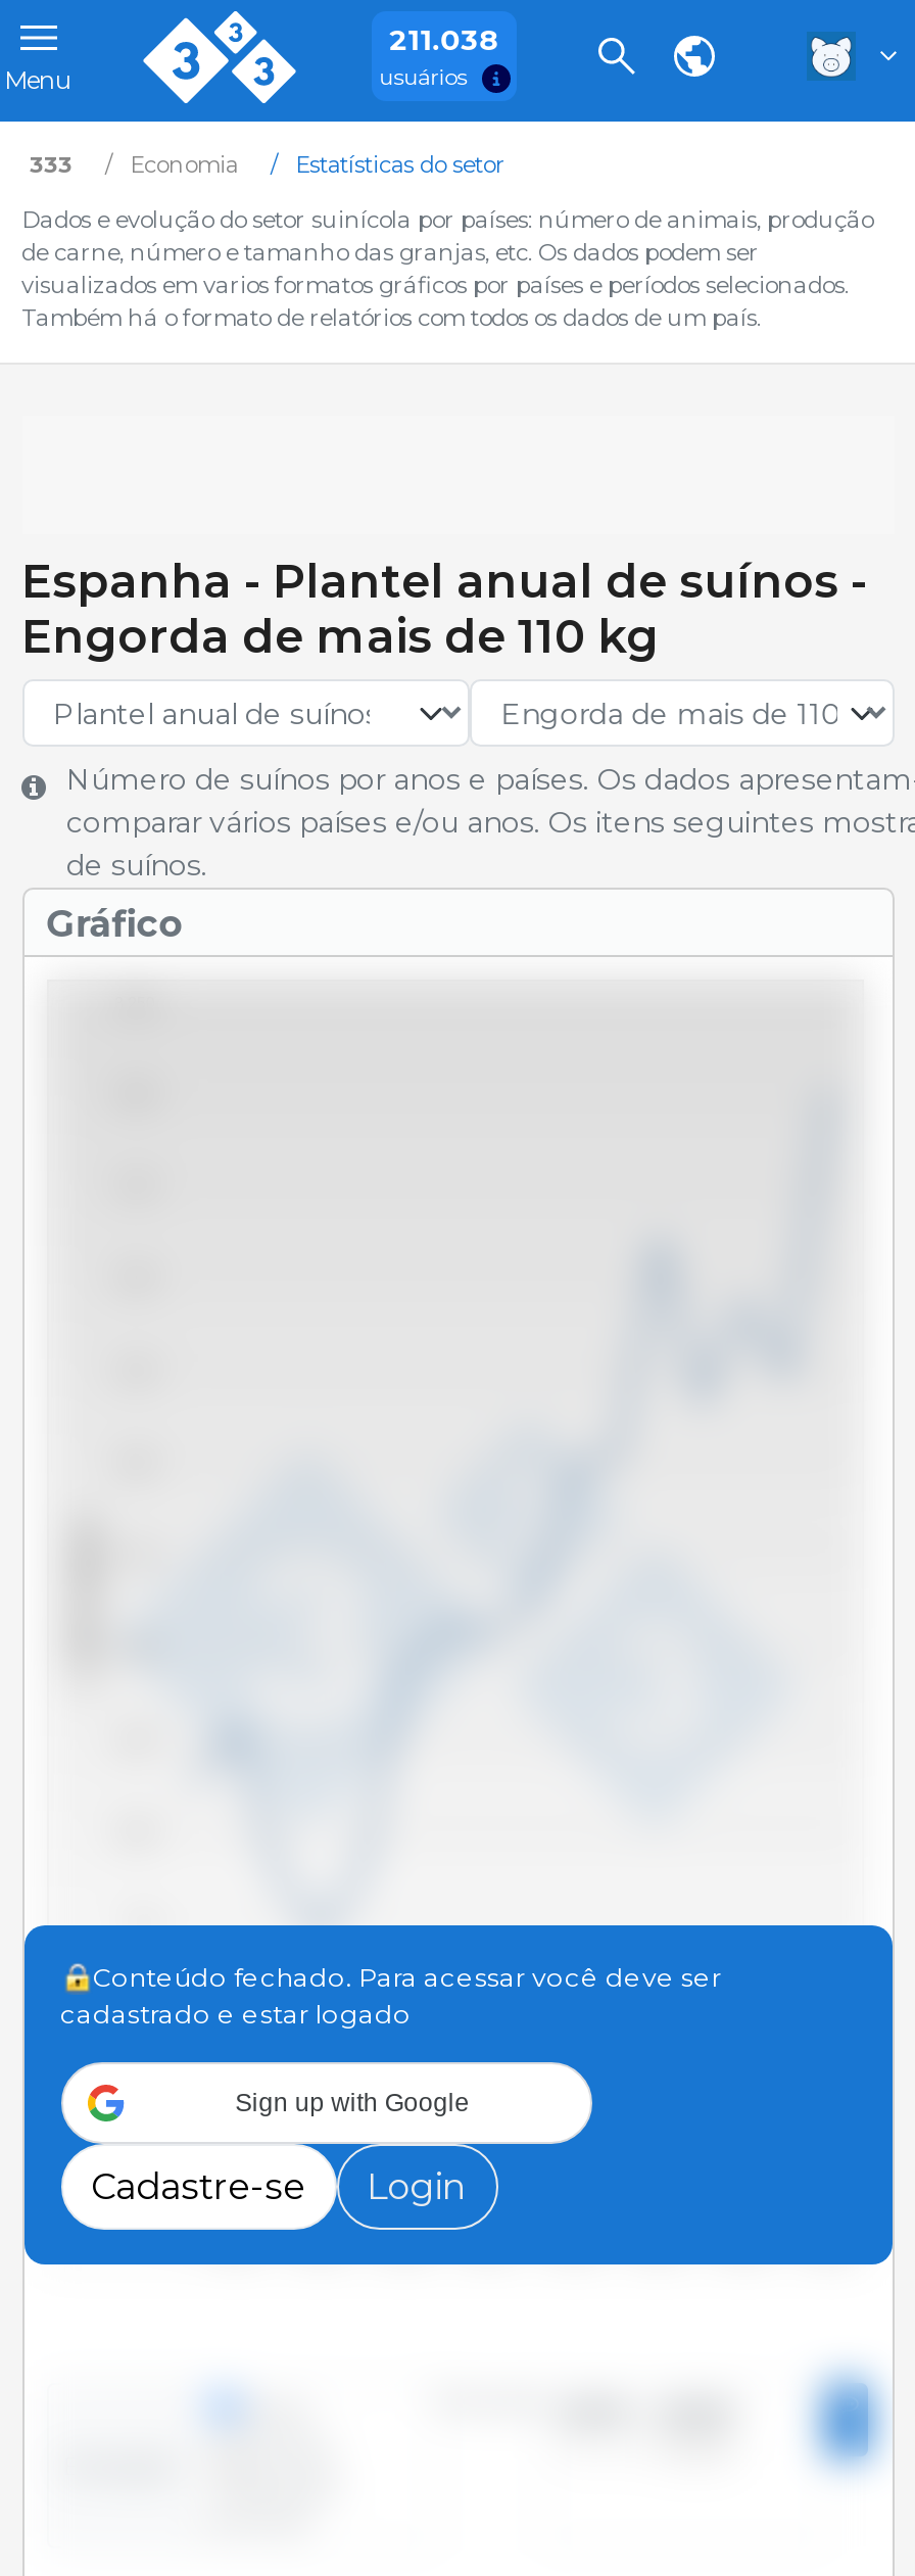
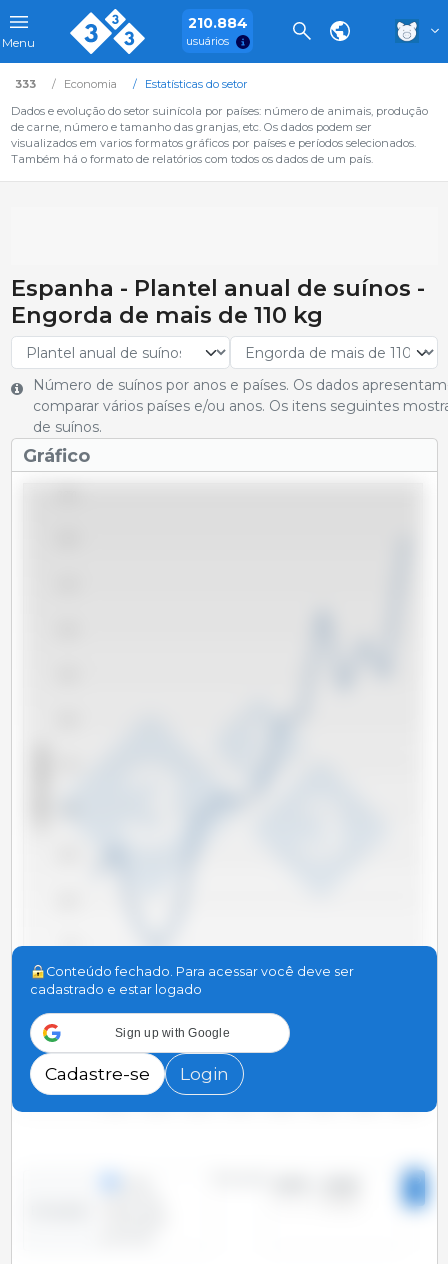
[389,20,500,57] 211.038 -> [188,13,248,31] 210.884

